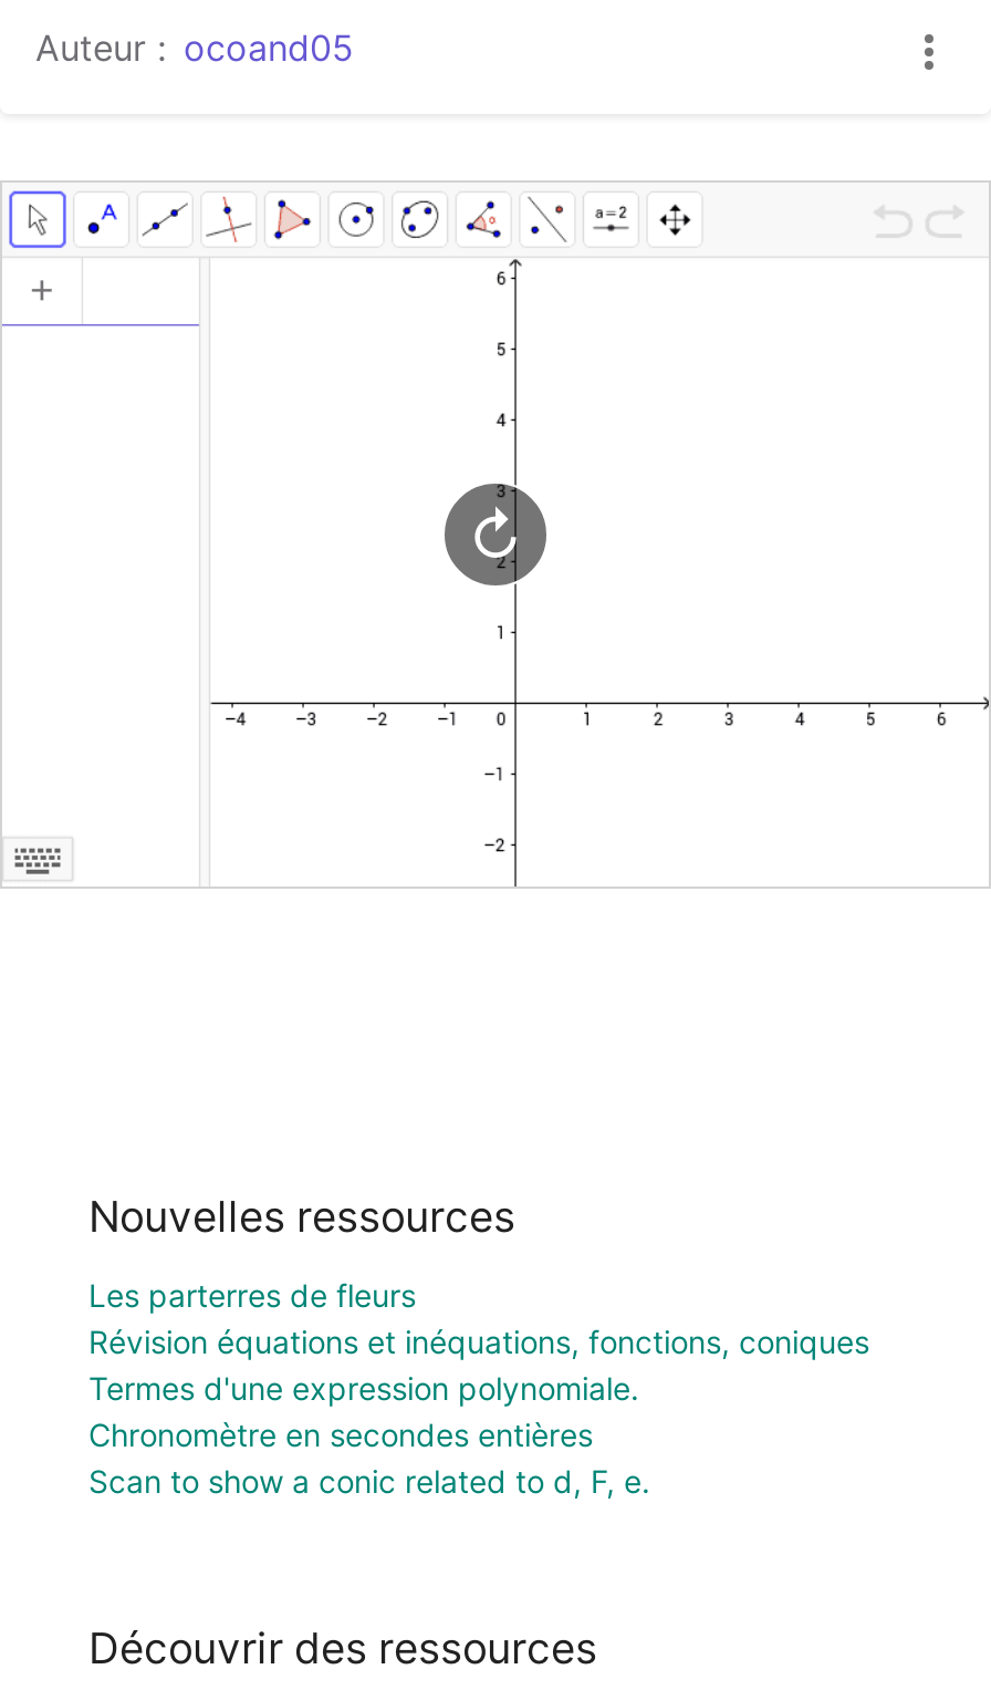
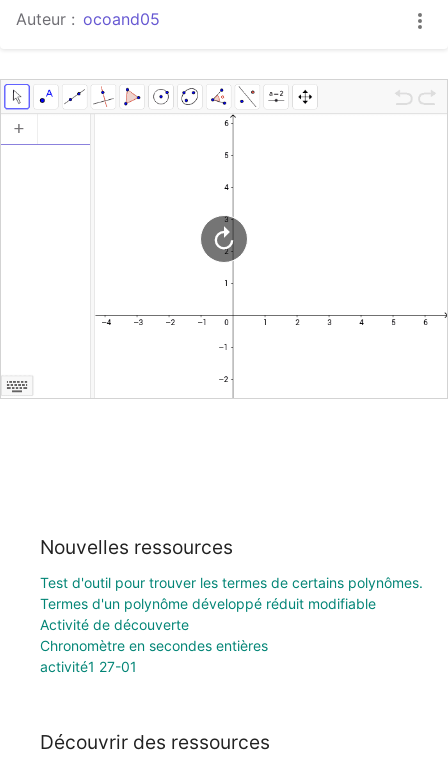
[88,1276,869,1406] Les parterres de fleurs | Révision équations et inéquations, fonctions, coniques | Termes d'une expression polynomiale. -> [40,574,423,633] Test d'outil pour trouver les termes de certains polynômes. | Termes d'un polynôme développé réduit modifiable | Activité de découverte
[88,1462,650,1499] Scan to show a conic related to d, F, e. -> [40,658,137,675] activité1 27-01

